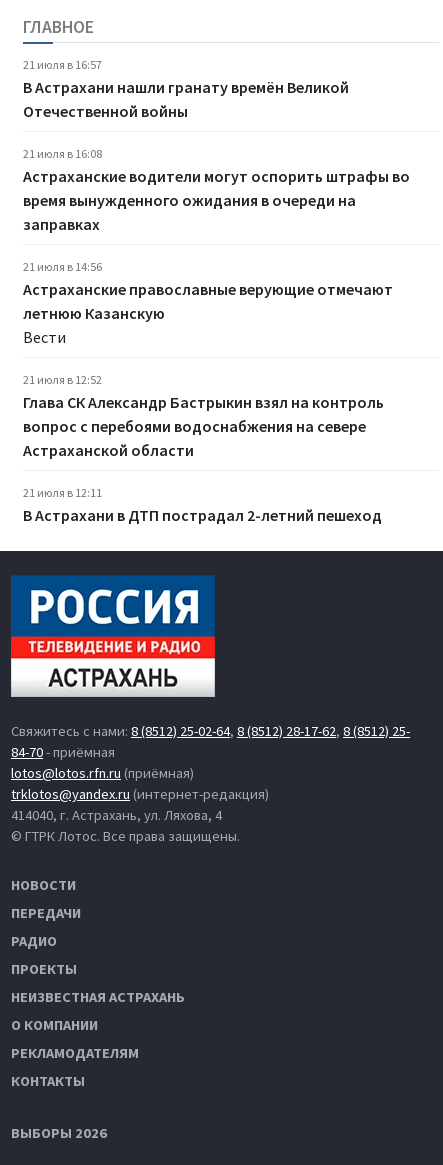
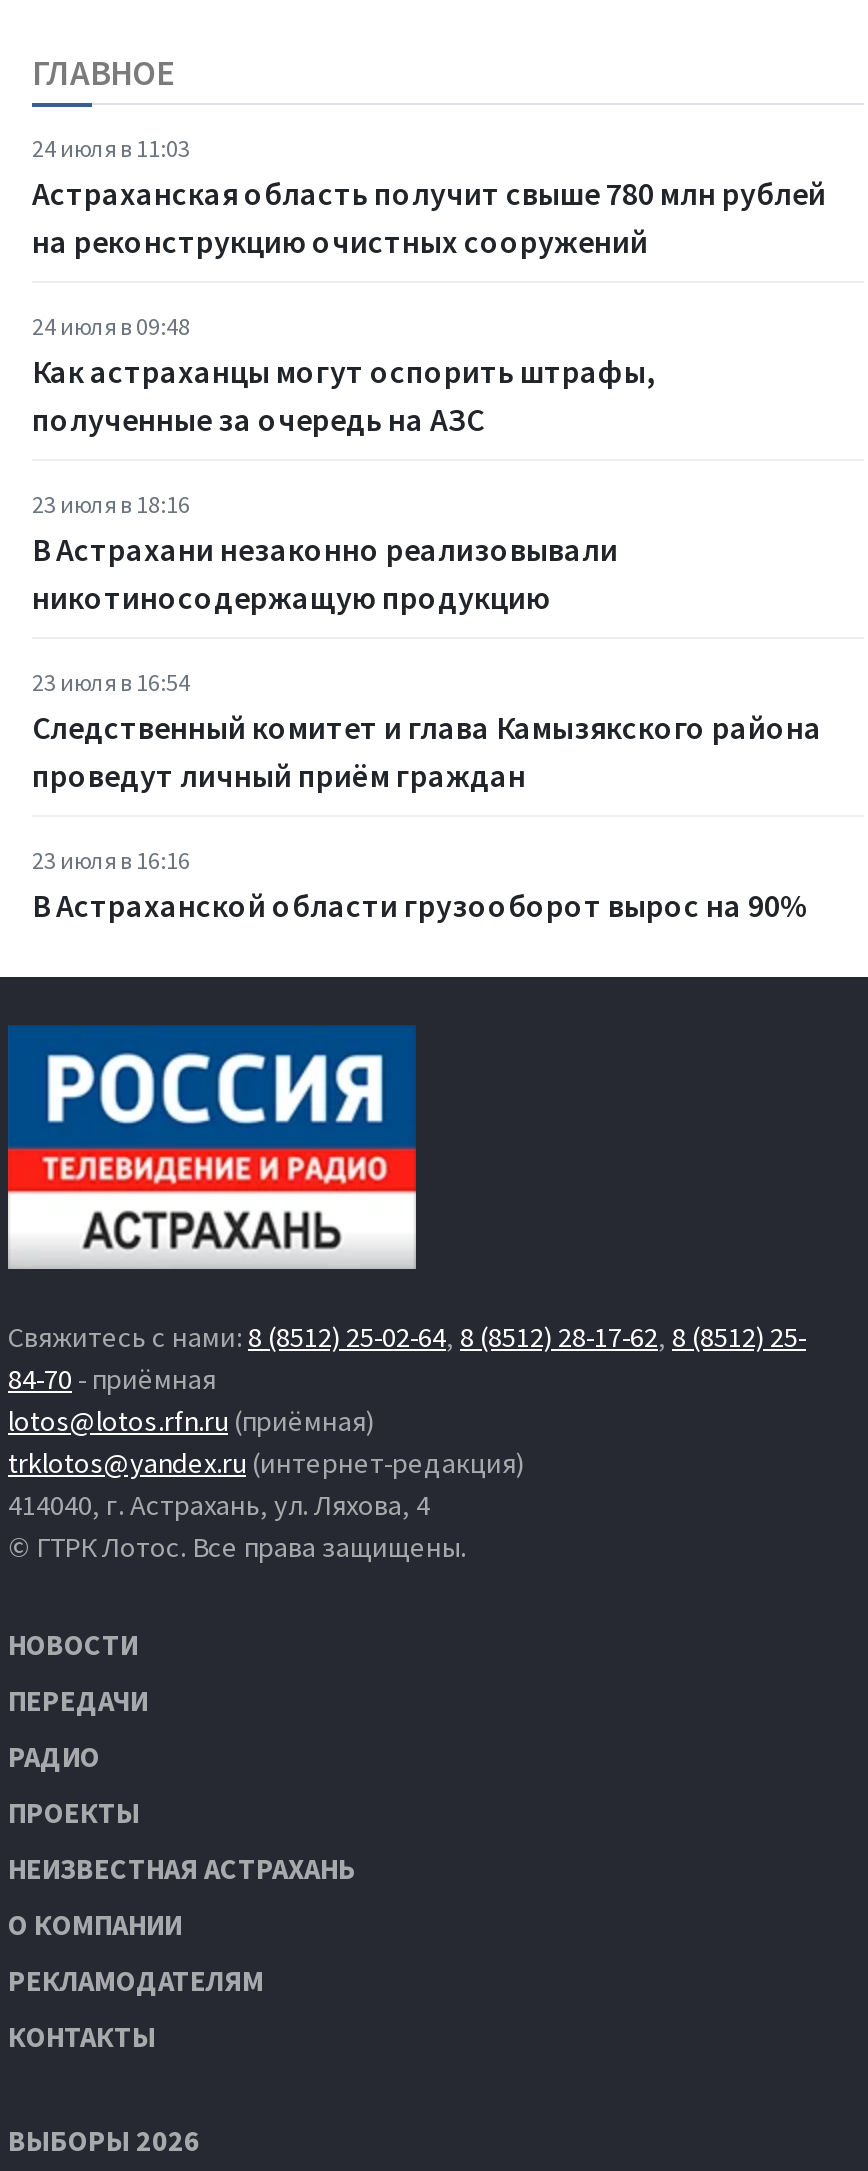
[23,57,349,121] 21 июля в 16:57 | В Астрахани нашли гранату времён Великой | Отечественной войны -> [32,133,826,261] 24 июля в 11:03 | Астраханская область получит свыше 780 млн рублей | на реконструкцию очистных сооружений
[23,146,410,234] 21 июля в 16:08 | Астраханские водители могут оспорить штрафы во | время вынужденного ожидания в очереди на | заправках -> [32,311,656,439] 24 июля в 09:48 | Как астраханцы могут оспорить штрафы, | полученные за очередь на АЗС
[23,259,393,347] 21 июля в 14:56 | Астраханские православные верующие отмечают | летнюю Казанскую | Вести -> [32,489,618,617] 23 июля в 18:16 | В Астрахани незаконно реализовывали | никотиносодержащую продукцию
[23,372,384,460] 21 июля в 12:52 | Глава СК Александр Бастрыкин взял на контроль | вопрос с перебоями водоснабжения на севере | Астраханской области -> [32,667,822,795] 23 июля в 16:54 | Следственный комитет и глава Камызякского района | проведут личный приём граждан
[23,485,382,525] 21 июля в 12:11 | В Астрахани в ДТП пострадал 2-летний пешеход -> [32,845,808,925] 23 июля в 16:16 | В Астраханской области грузооборот вырос на 90%

